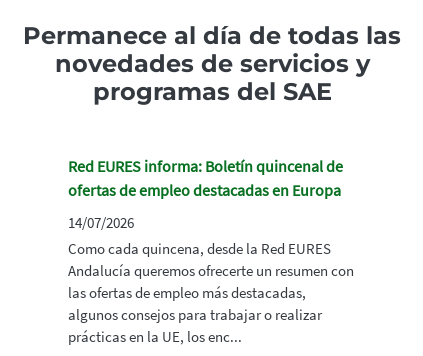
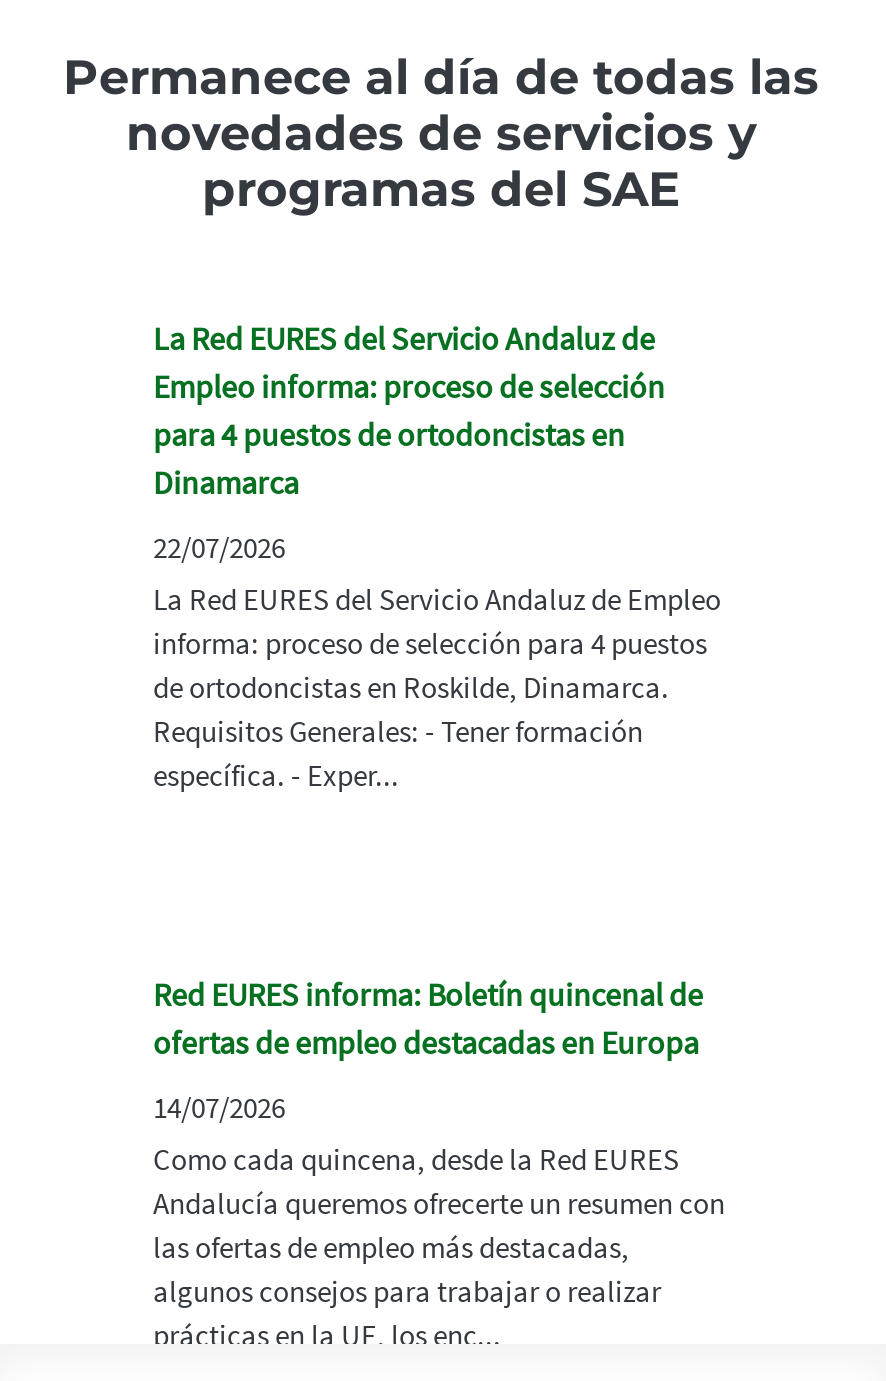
none -> [153,318,721,794] La Red EURES del Servicio Andaluz de | Empleo informa: proceso de selección | para 4 puestos de ortodoncistas en | Dinamarca | 22/07/2026 | La Red EURES del Servicio Andaluz de Empleo | informa: proceso de selección para 4 puestos | de ortodoncistas en Roskilde, Dinamarca. | Requisitos Generales: - Tener formación | específica. - Exper...

